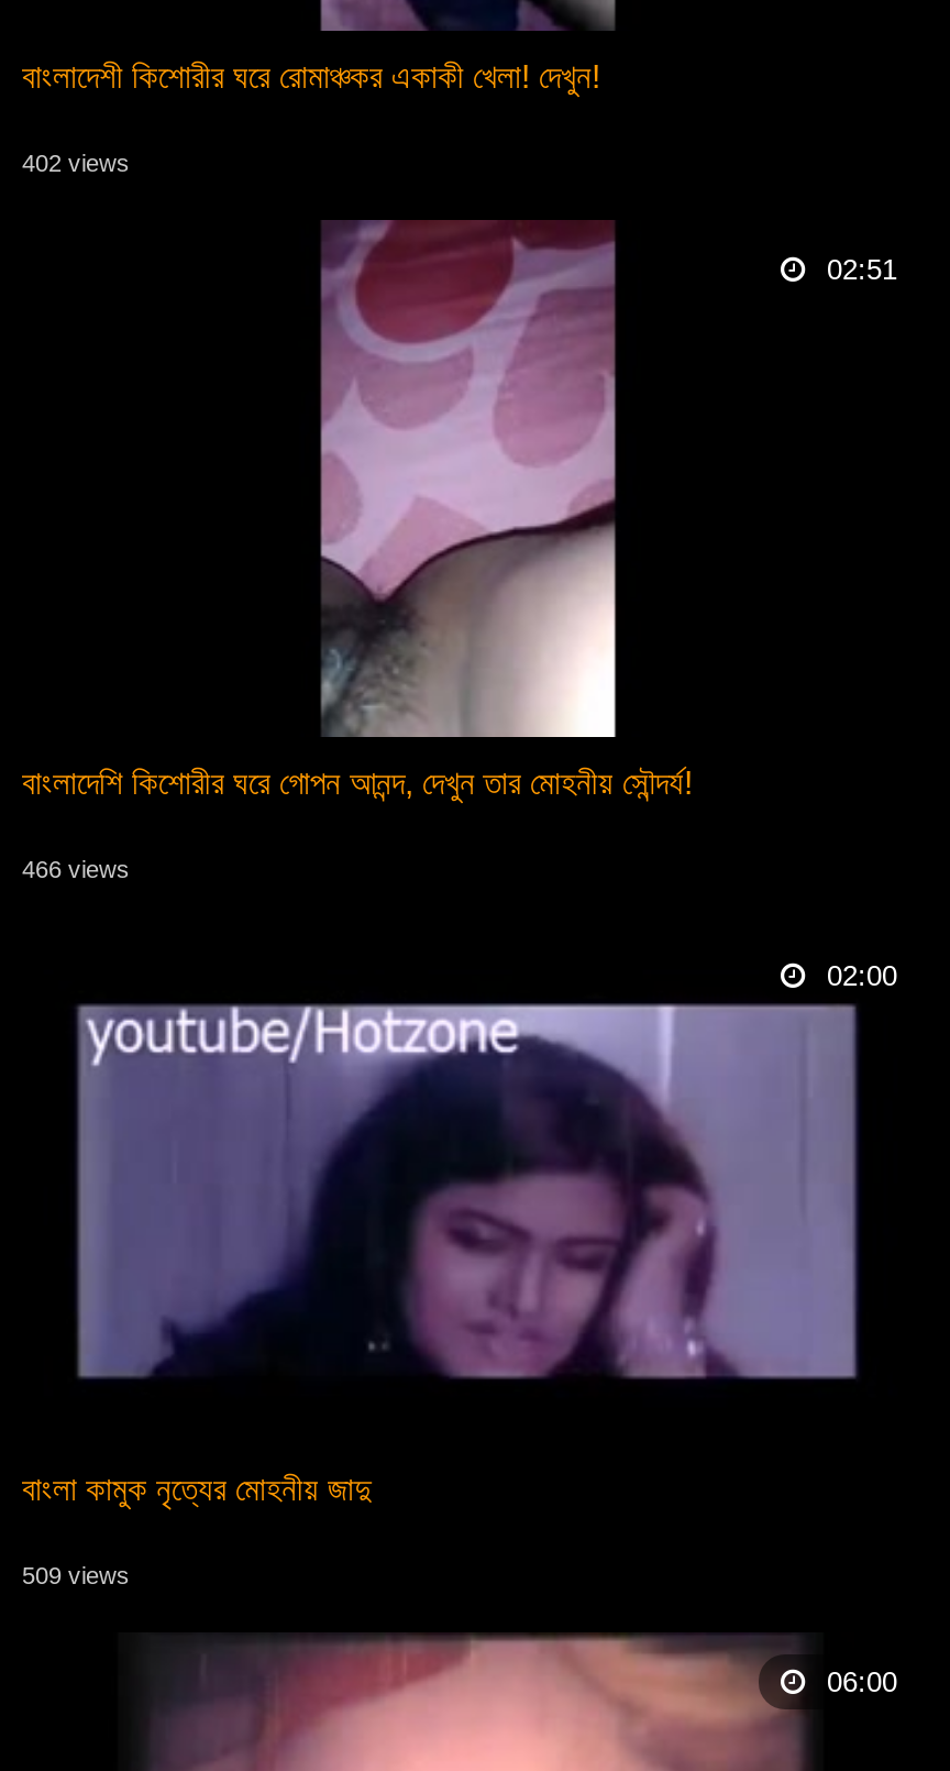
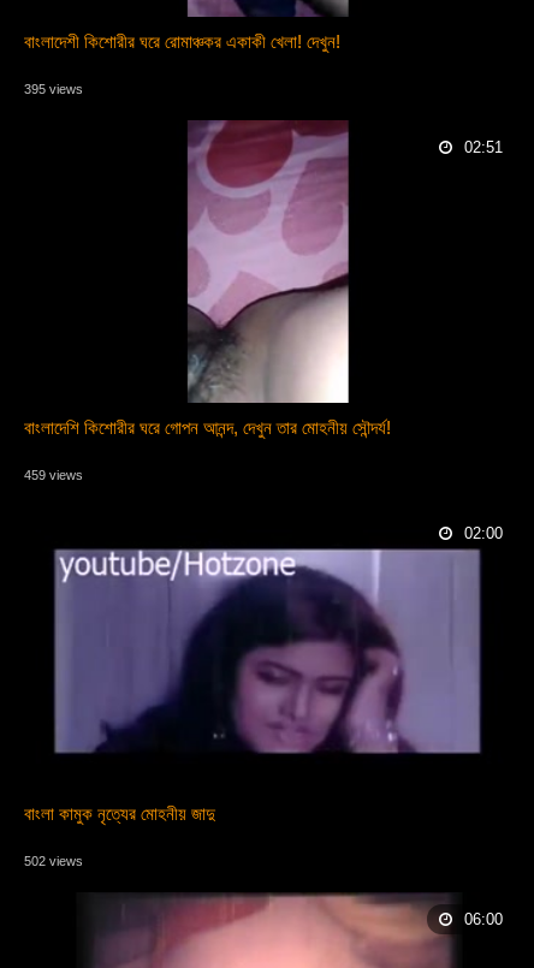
[22,149,130,175] 402 views -> [24,81,83,96] 395 views
[22,856,130,882] 466 views -> [24,468,83,482] 459 views
[22,1563,130,1589] 509 views -> [24,854,83,869] 502 views

